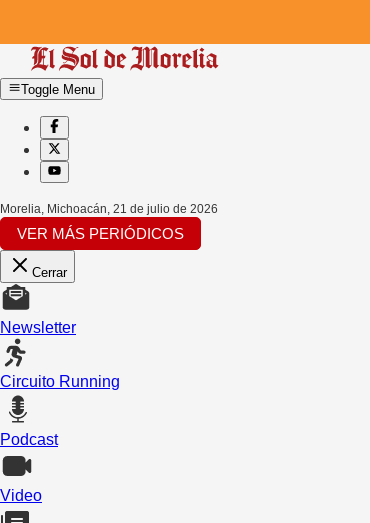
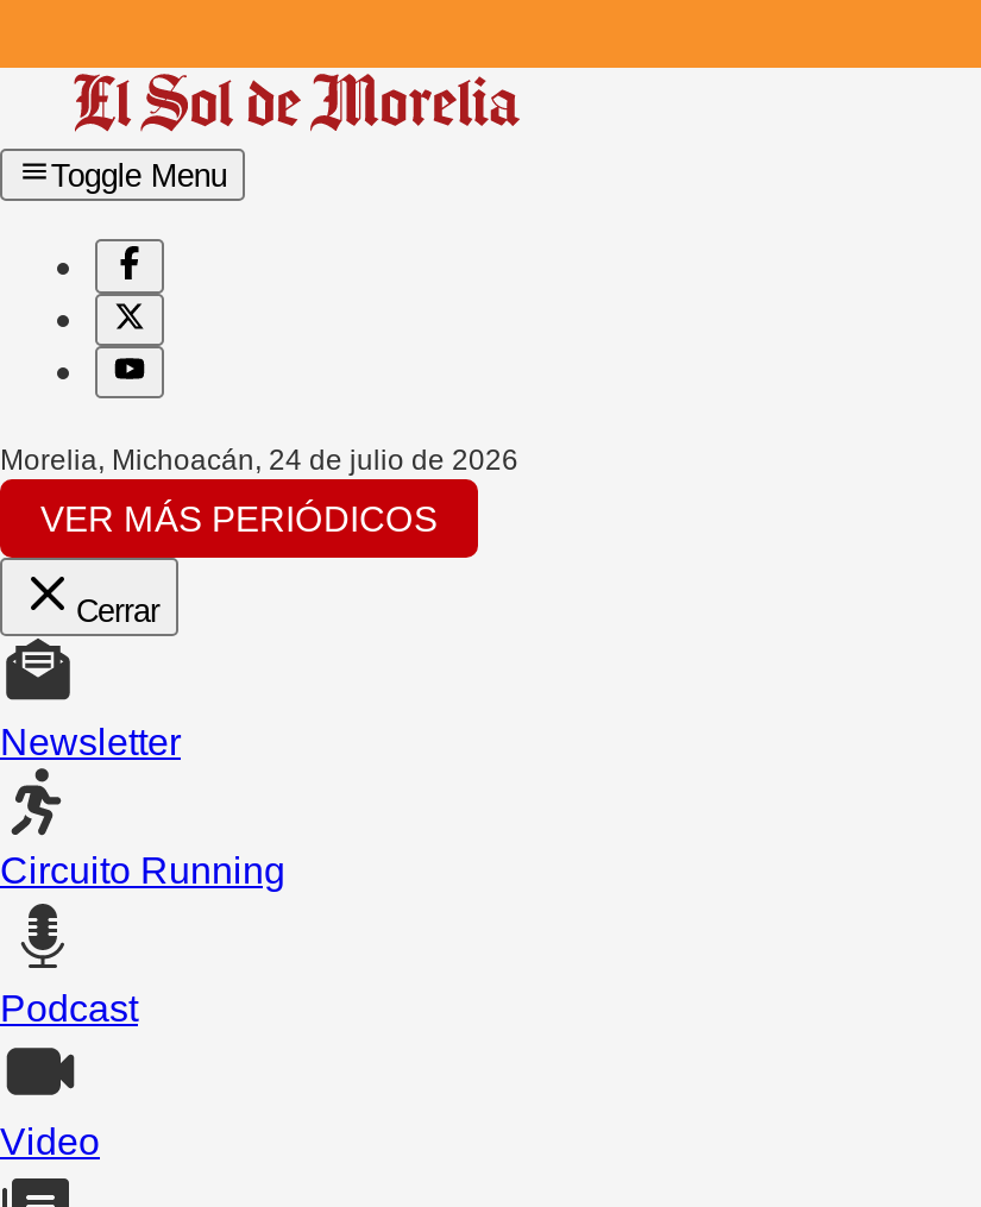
[0,202,218,216] Morelia, Michoacán, 21 de julio de 2026 -> [0,444,518,478] Morelia, Michoacán, 24 de julio de 2026

